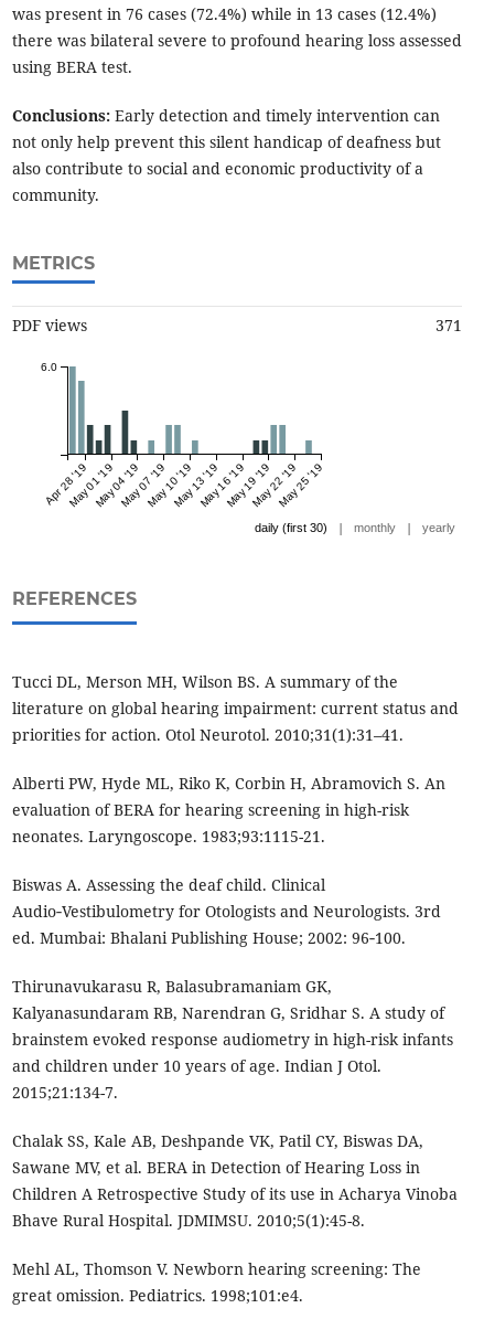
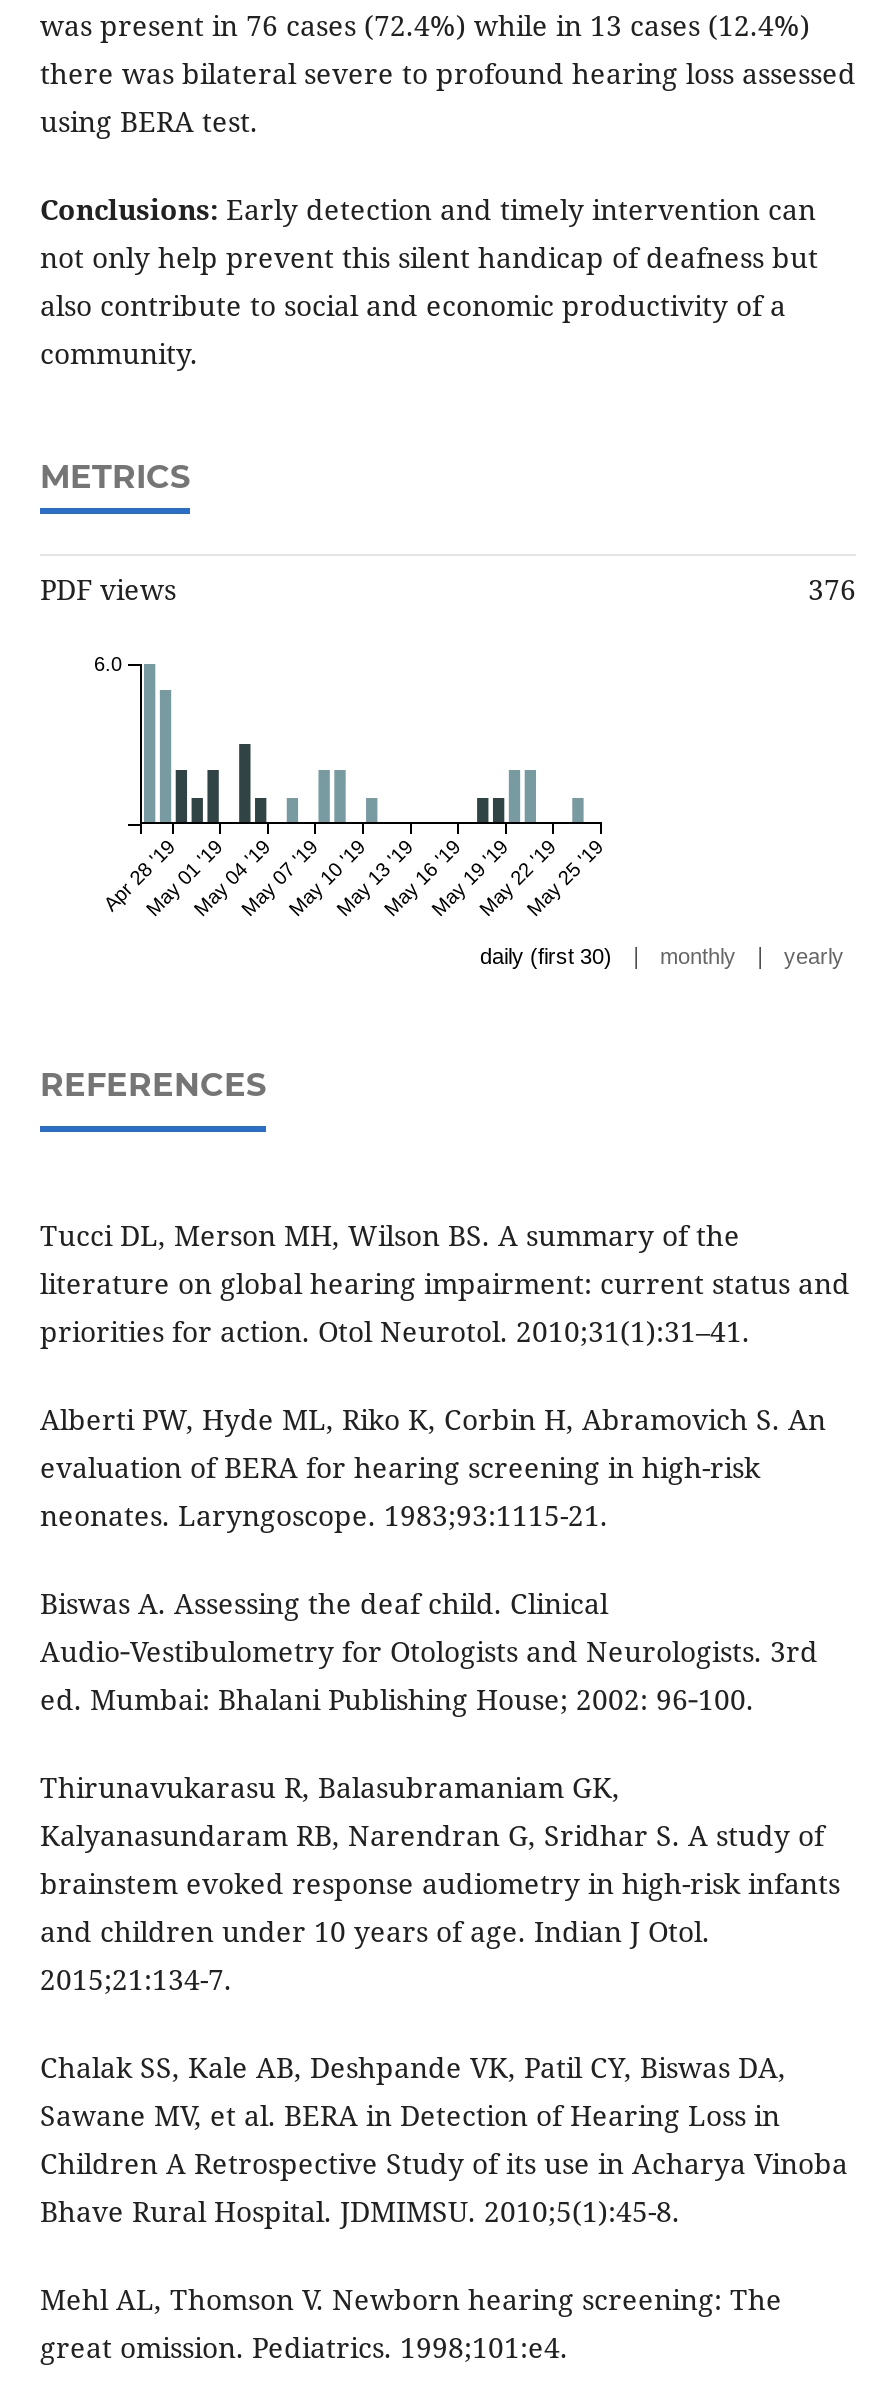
[435,315,462,336] 371 -> [808,570,856,608] 376

